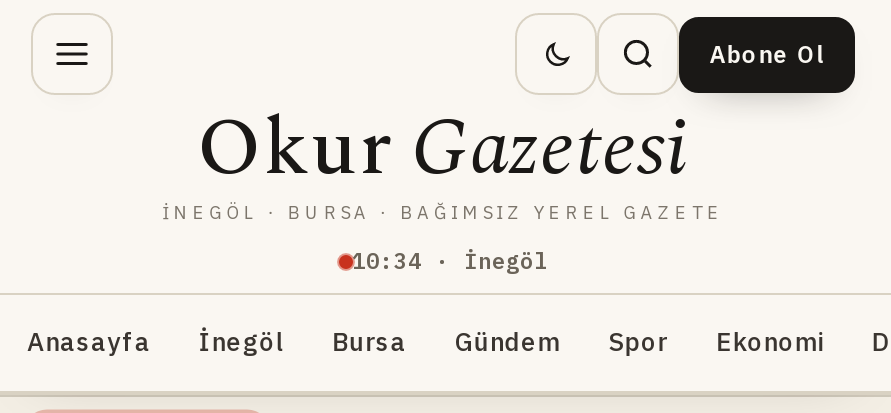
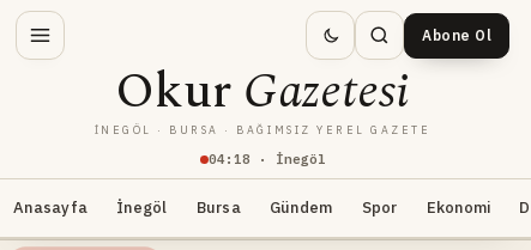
[352,247,548,275] 10: 34 · İnegöl -> [208,151,325,167] 04: 18 · İnegöl

